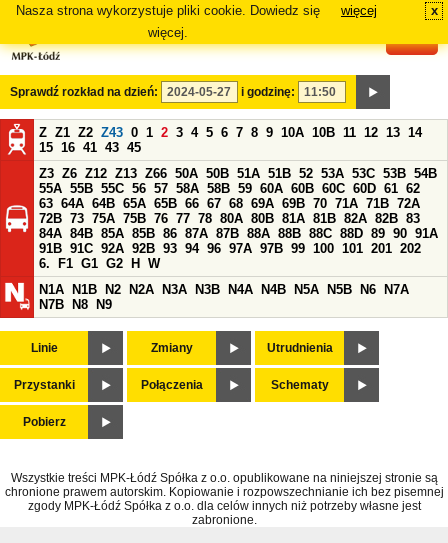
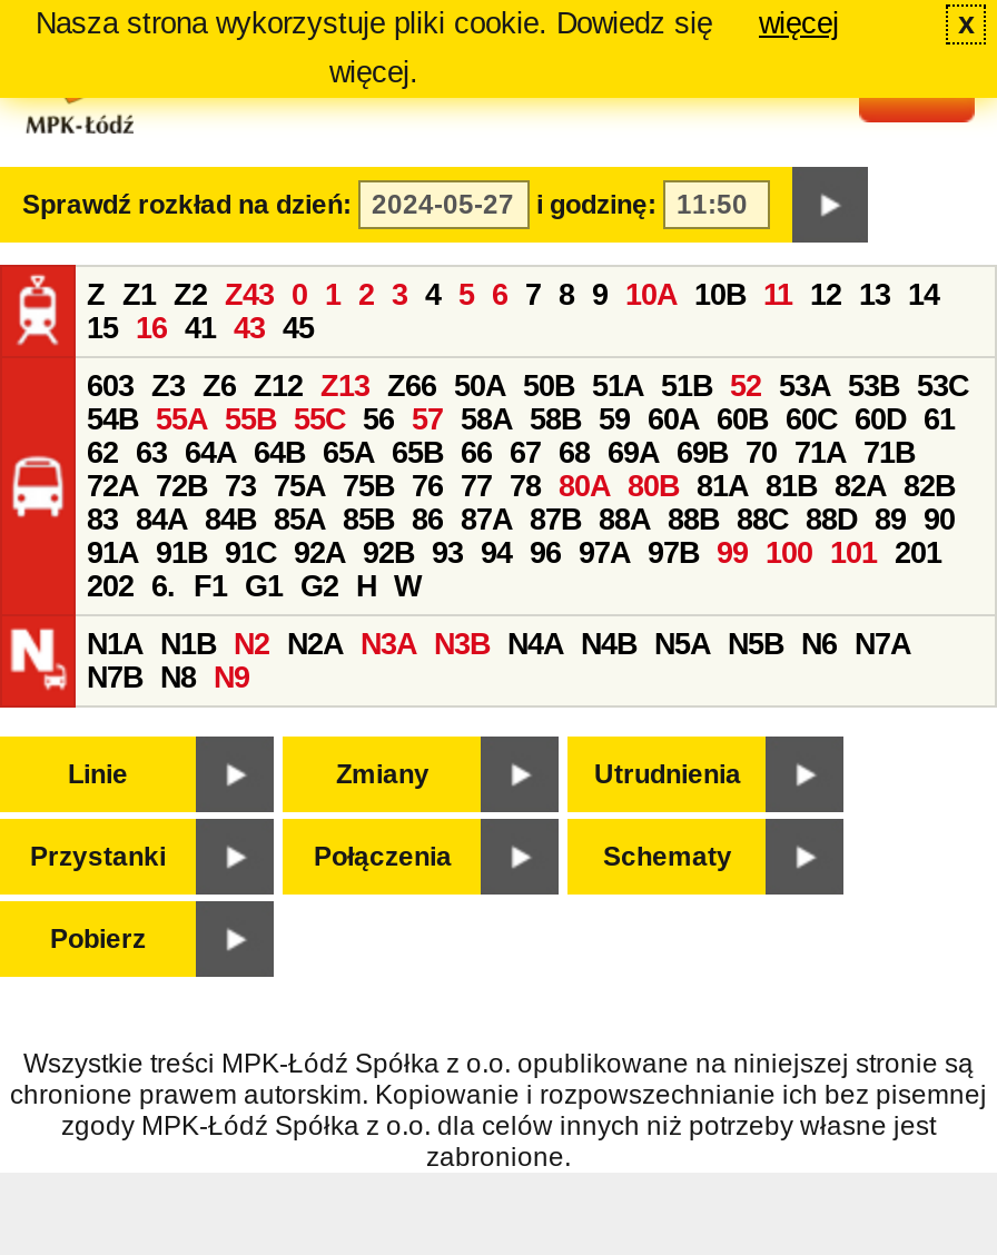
[39,166,438,271] Z3 Z6 Z12 Z13 Z66 50A 50B 51A 51B 52 53A 53C 53B 54B | 55A 55B 55C 56 57 58A 58B 59 60A 60B 60C 60D 61 62 | 63 64A 64B 65A 65B 66 67 68 69A 69B 70 71A 71B 72A | 72B 73 75A 75B 76 77 78 80A 80B 81A 81B 82A 82B 83 | 84A 84B 85A 85B 86 87A 87B 88A 88B 88C 88D 89 90 91A | 91B 91C 92A 92B 93 94 96 97A 97B 99 100 101 201 202 | 6. F1 G1 G2 H W -> [87,369,968,603] 603 Z3 Z6 Z12 Z13 Z66 50A 50B 51A 51B 52 53A 53B 53C | 54B 55A 55B 55C 56 57 58A 58B 59 60A 60B 60C 60D 61 | 62 63 64A 64B 65A 65B 66 67 68 69A 69B 70 71A 71B | 72A 72B 73 75A 75B 76 77 78 80A 80B 81A 81B 82A 82B | 83 84A 84B 85A 85B 86 87A 87B 88A 88B 88C 88D 89 90 | 91A 91B 91C 92A 92B 93 94 96 97A 97B 99 100 101 201 | 202 6. F1 G1 G2 H W

